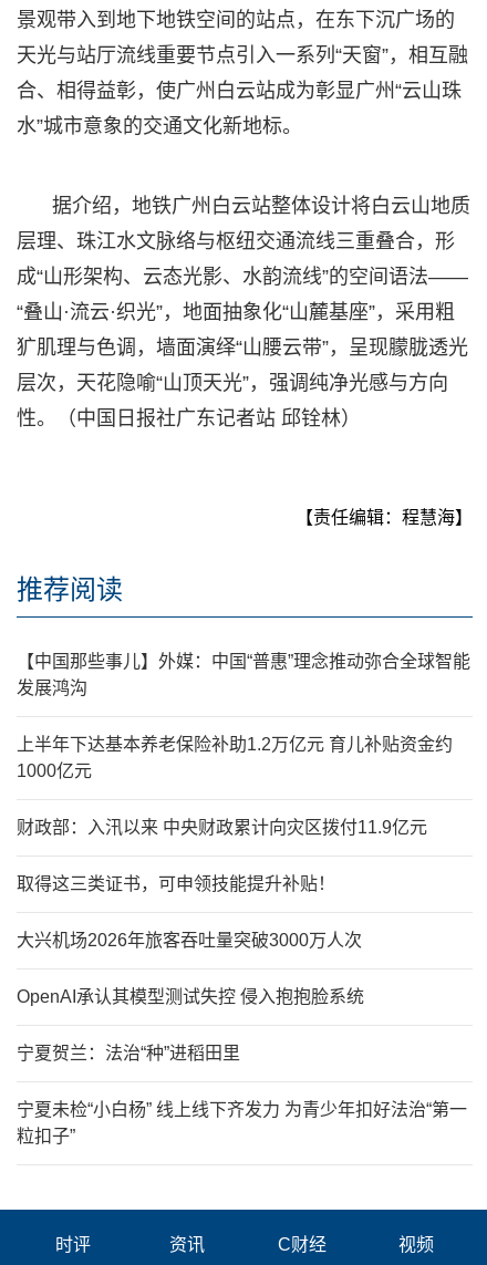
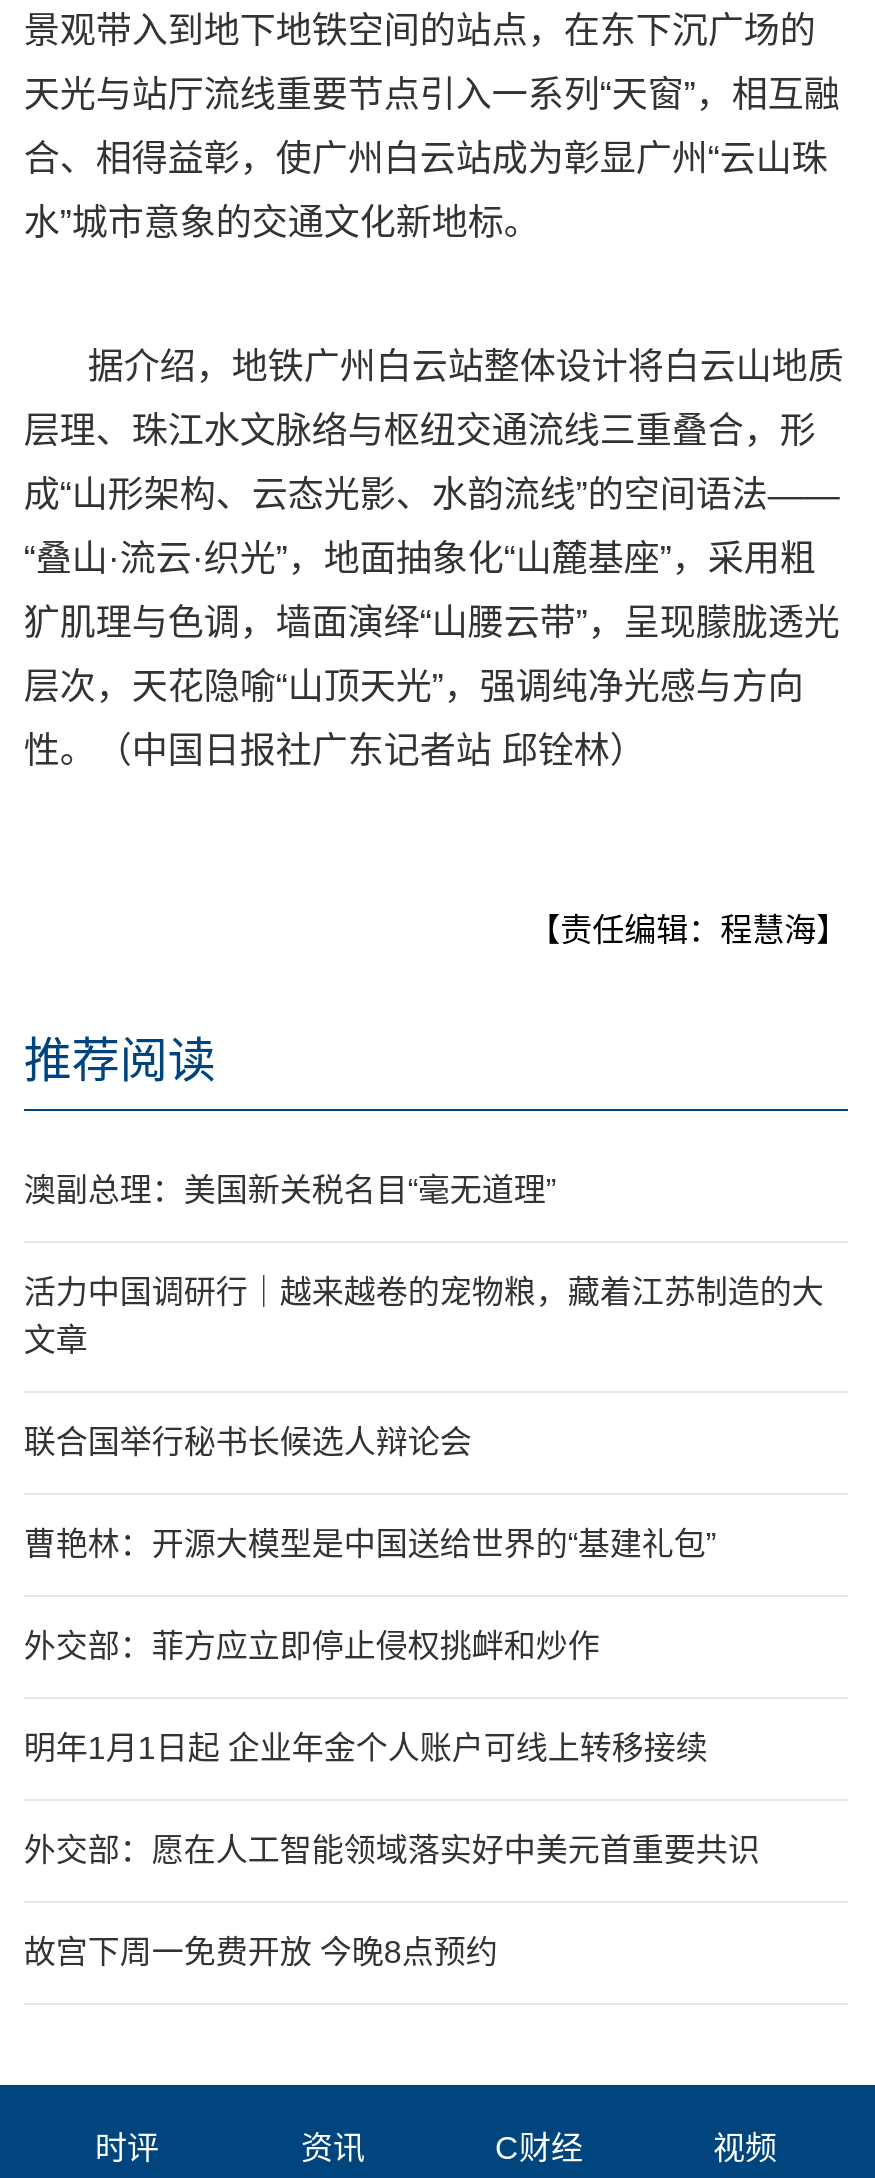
[16,652,470,697] 【中国那些事儿】外媒：中国“普惠”理念推动弥合全球智能 | 发展鸿沟 -> [24,1173,556,1207] 澳副总理：美国新关税名目“毫无道理”
[16,735,453,780] 上半年下达基本养老保险补助1.2万亿元 育儿补贴资金约 | 1000亿元 -> [24,1275,824,1357] 活力中国调研行｜越来越卷的宠物粮，藏着江苏制造的大 | 文章
[16,818,427,836] 财政部：入汛以来 中央财政累计向灾区拨付11.9亿元 -> [24,1425,472,1459] 联合国举行秘书长候选人辩论会
[16,874,335,893] 取得这三类证书，可申领技能提升补贴！ -> [24,1527,716,1561] 曹艳林：开源大模型是中国送给世界的“基建礼包”
[16,931,362,949] 大兴机场2026年旅客吞吐量突破3000万人次 -> [24,1629,600,1663] 外交部：菲方应立即停止侵权挑衅和炒作
[16,987,364,1006] OpenAI承认其模型测试失控 侵入抱抱脸系统 -> [24,1731,708,1765] 明年1月1日起 企业年金个人账户可线上转移接续
[16,1043,240,1062] 宁夏贺兰：法治“种”进稻田里 -> [24,1833,760,1867] 外交部：愿在人工智能领域落实好中美元首重要共识
[16,1100,467,1145] 宁夏未检“小白杨” 线上线下齐发力 为青少年扣好法治“第一 | 粒扣子” -> [24,1935,498,1969] 故宫下周一免费开放 今晚8点预约

